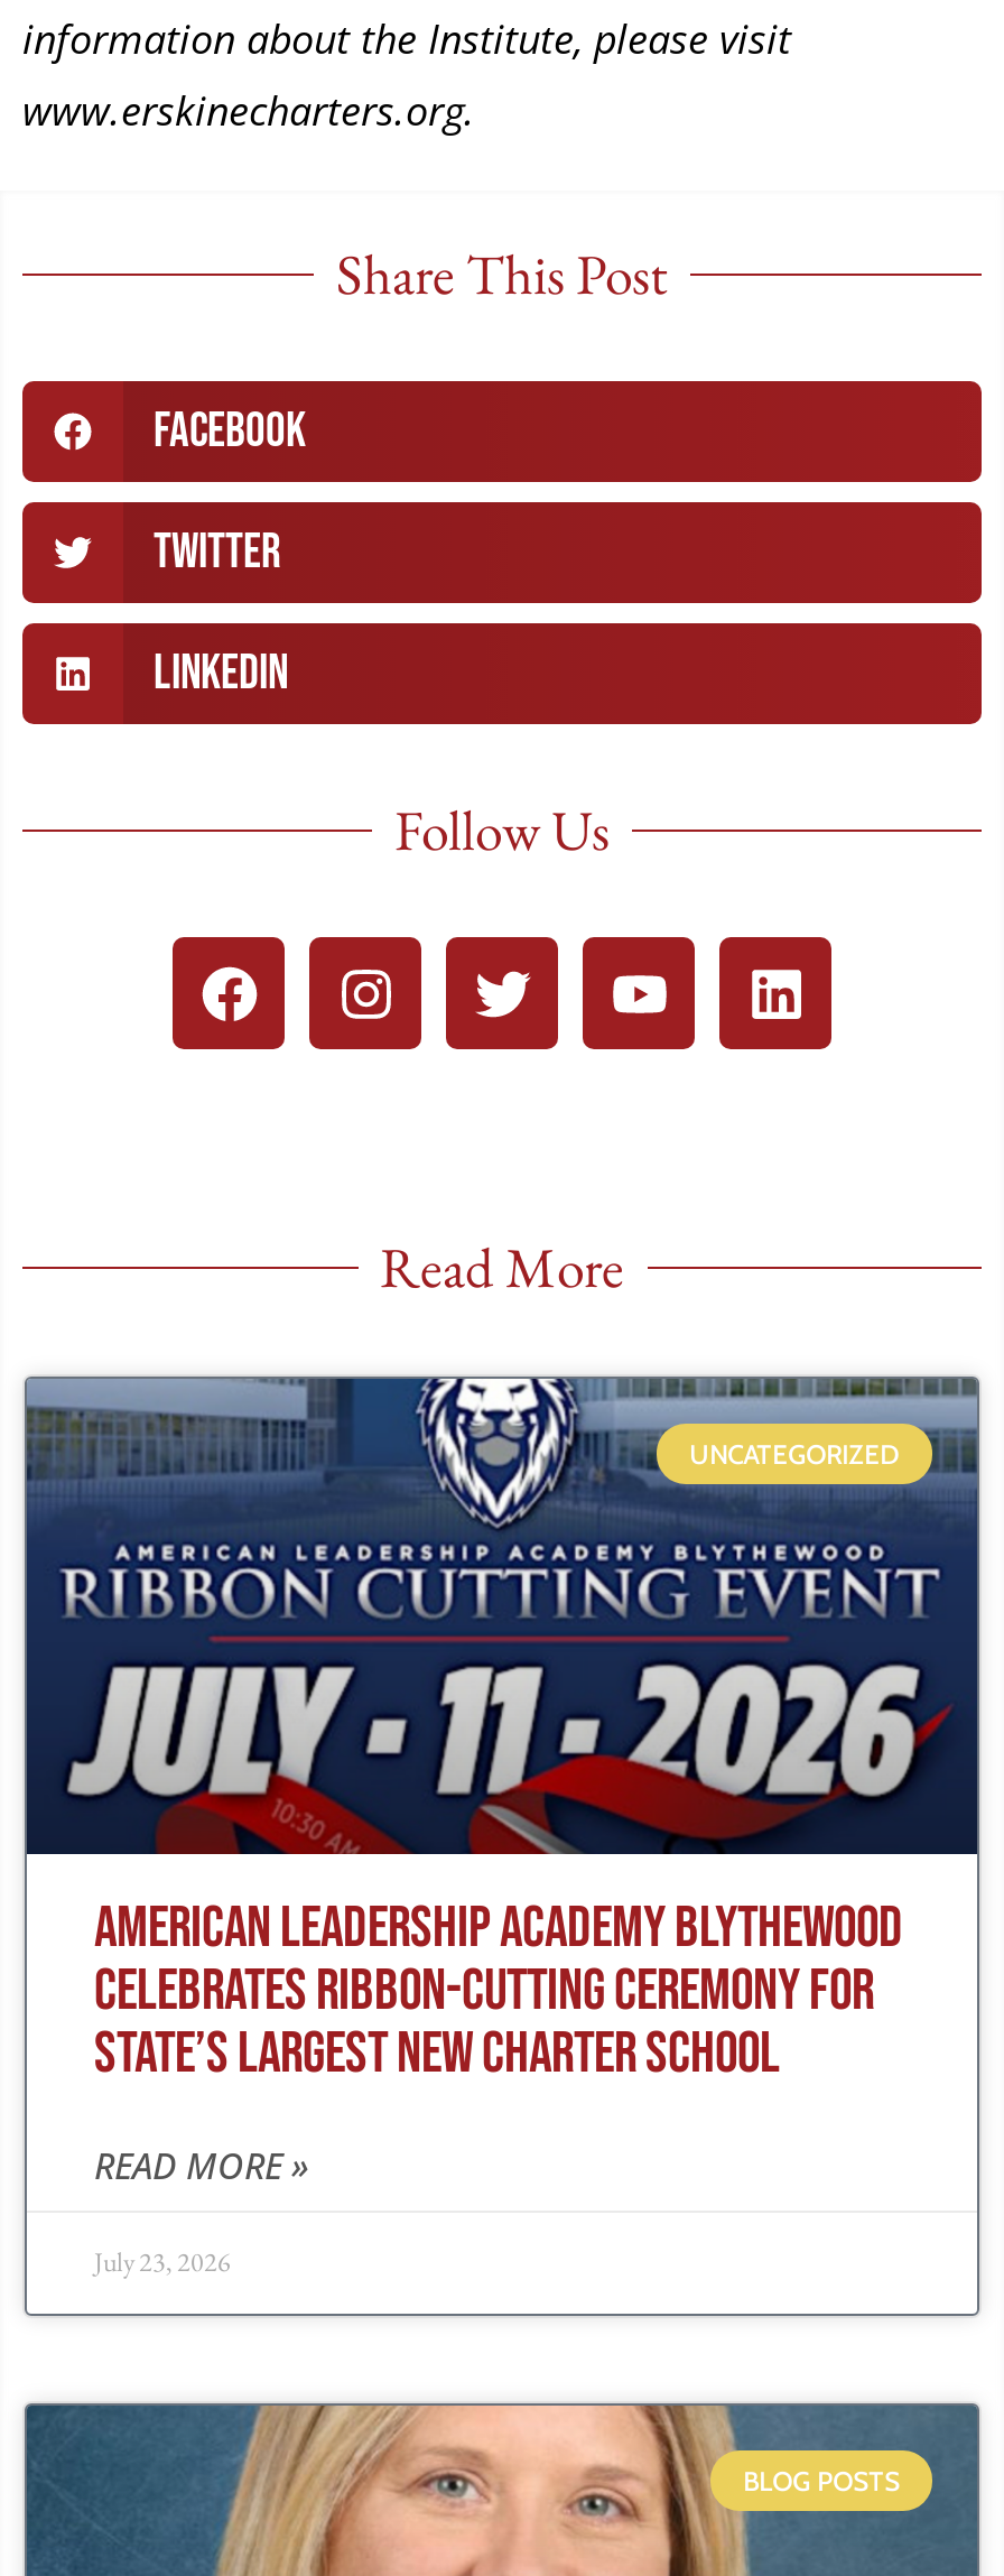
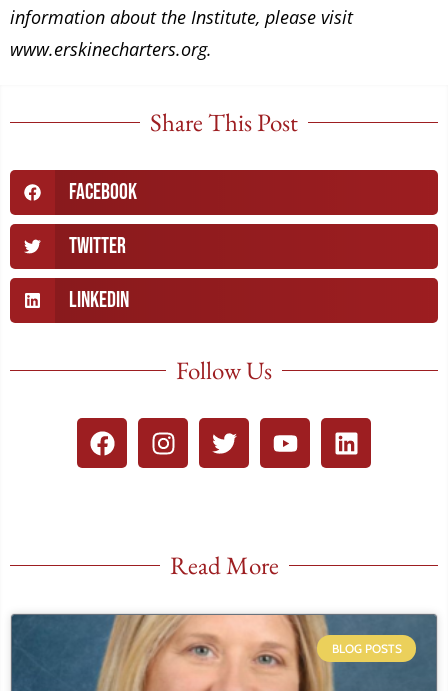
[27,1377,977,2318] [image] | UNCATEGORIZED -> none
[94,1895,903,2281] AMERICAN LEADERSHIP ACADEMY BLYTHEWOOD | CELEBRATES RIBBON-CUTTING CEREMONY FOR | STATE’S LARGEST NEW CHARTER SCHOOL | READ MORE » | July 23, 2026 -> none

